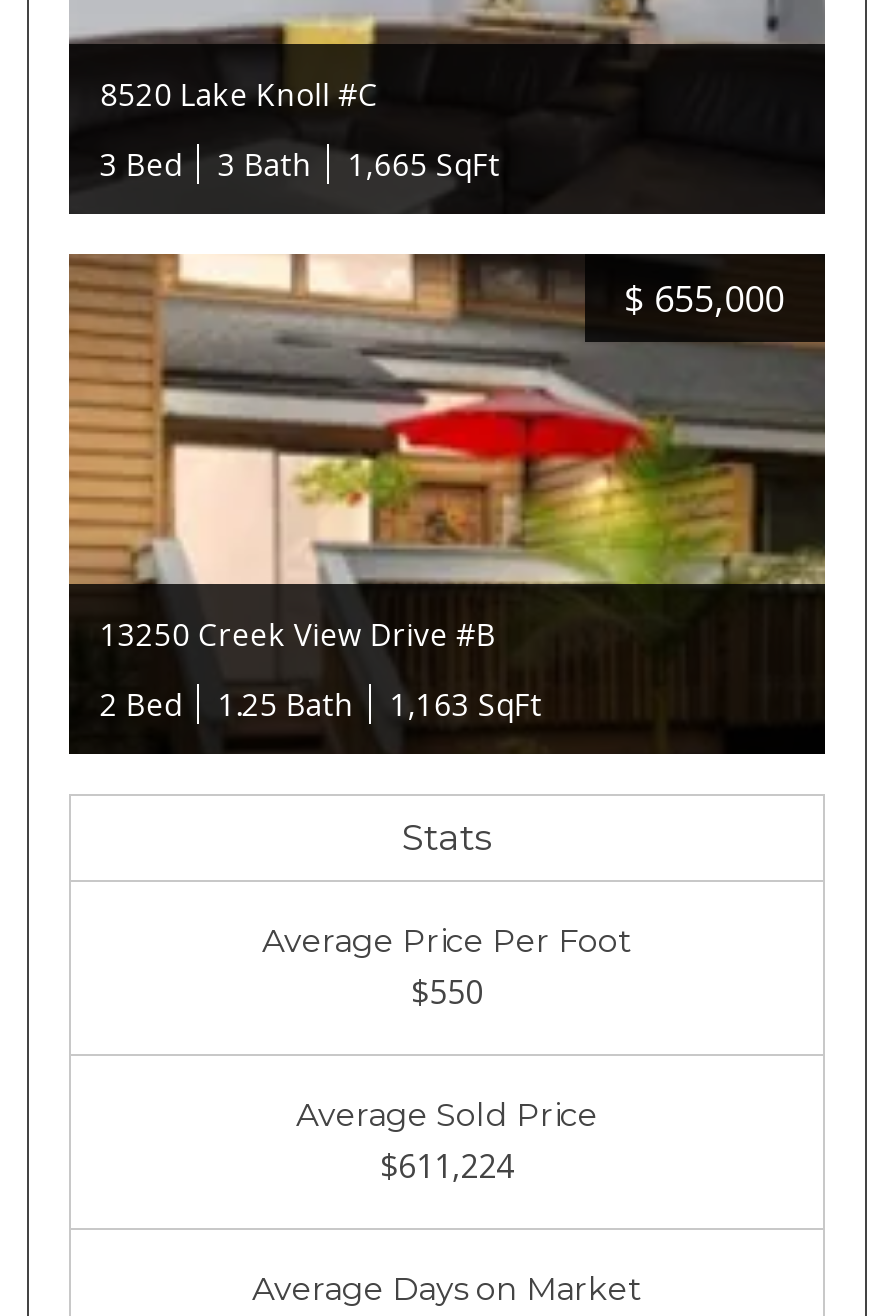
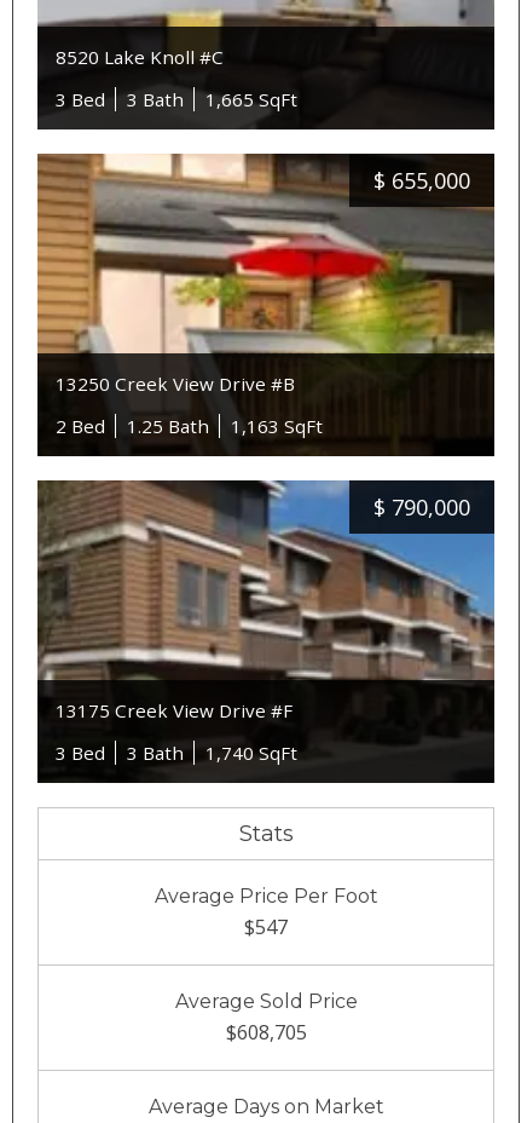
none -> [36,479,496,699] [image] | $ 790,000
none -> [56,698,298,765] 13175 Creek View Drive #F | 3 Bed | 3 Bath | 1,740 SqFt
[411,970,483,1014] $550 -> [244,914,288,941] $547
[380,1144,514,1188] $611,224 -> [225,1019,306,1046] $608,705

